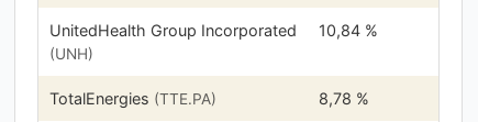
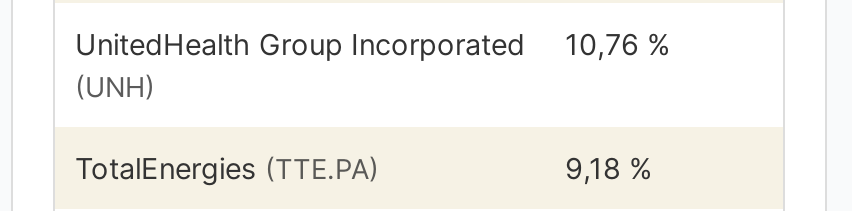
[49,21,378,40] UnitedHealth Group Incorporated 10,84 % -> [75,27,671,61] UnitedHealth Group Incorporated 10,76 %
[319,89,369,108] 8,78 % -> [565,151,653,185] 9,18 %

